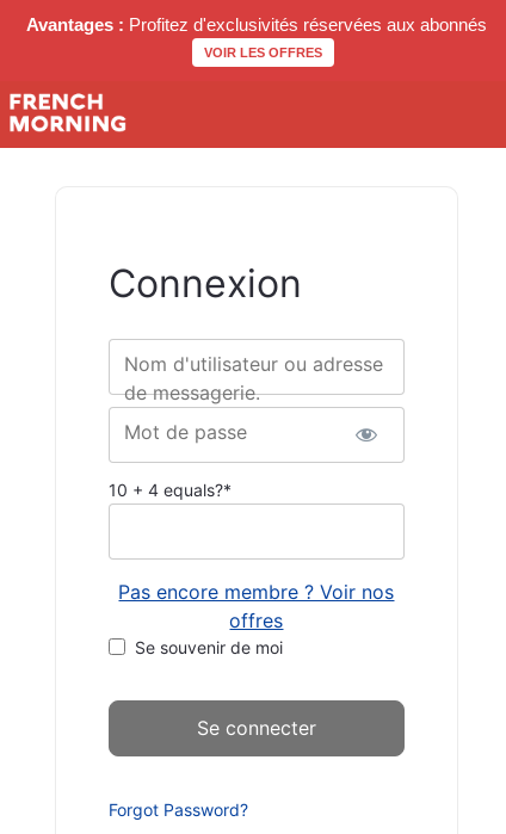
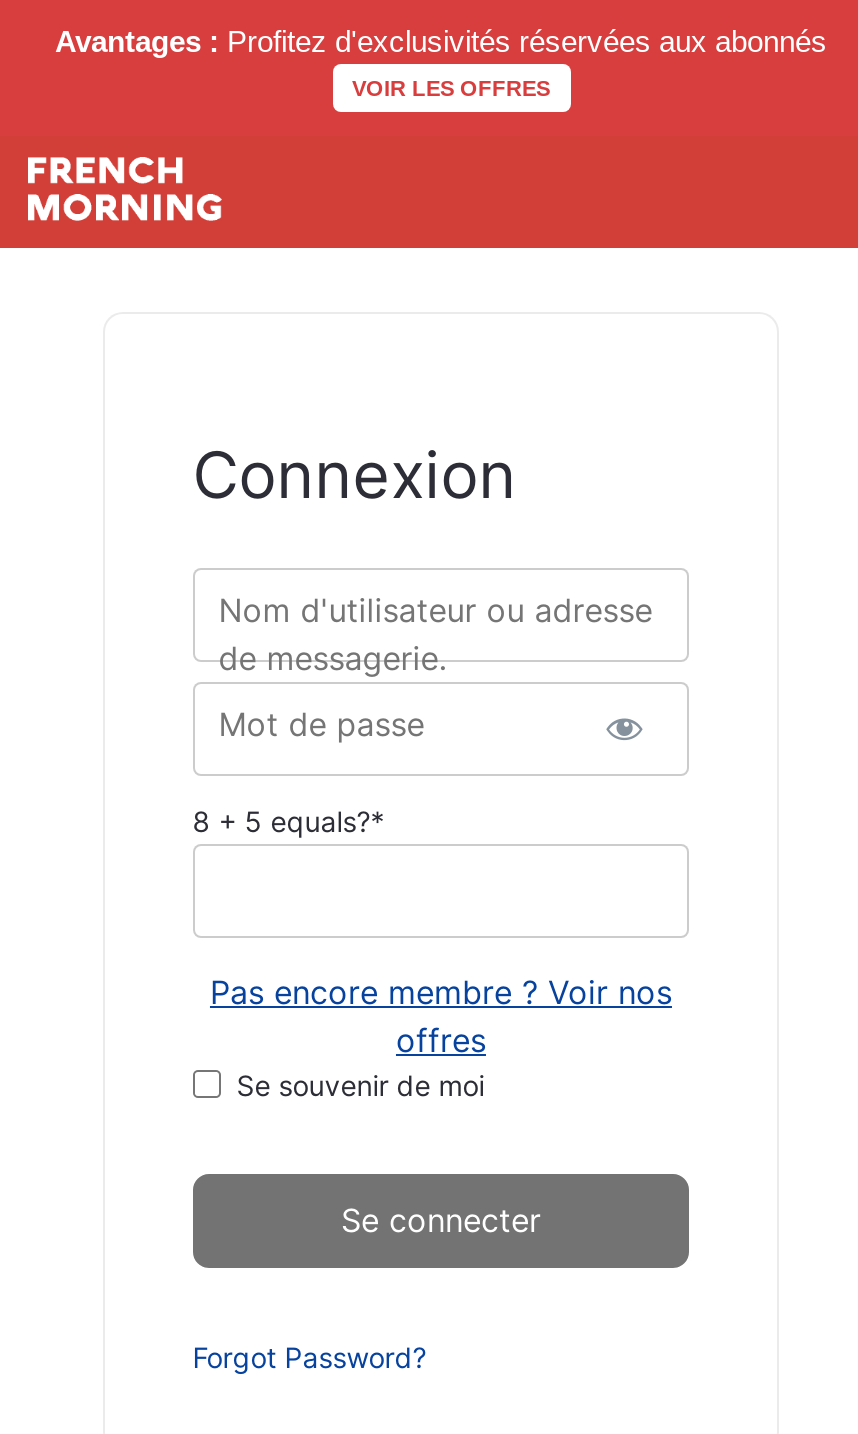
[108,480,231,500] 10 + 4 equals?* -> [193,804,385,838] 8 + 5 equals?*

